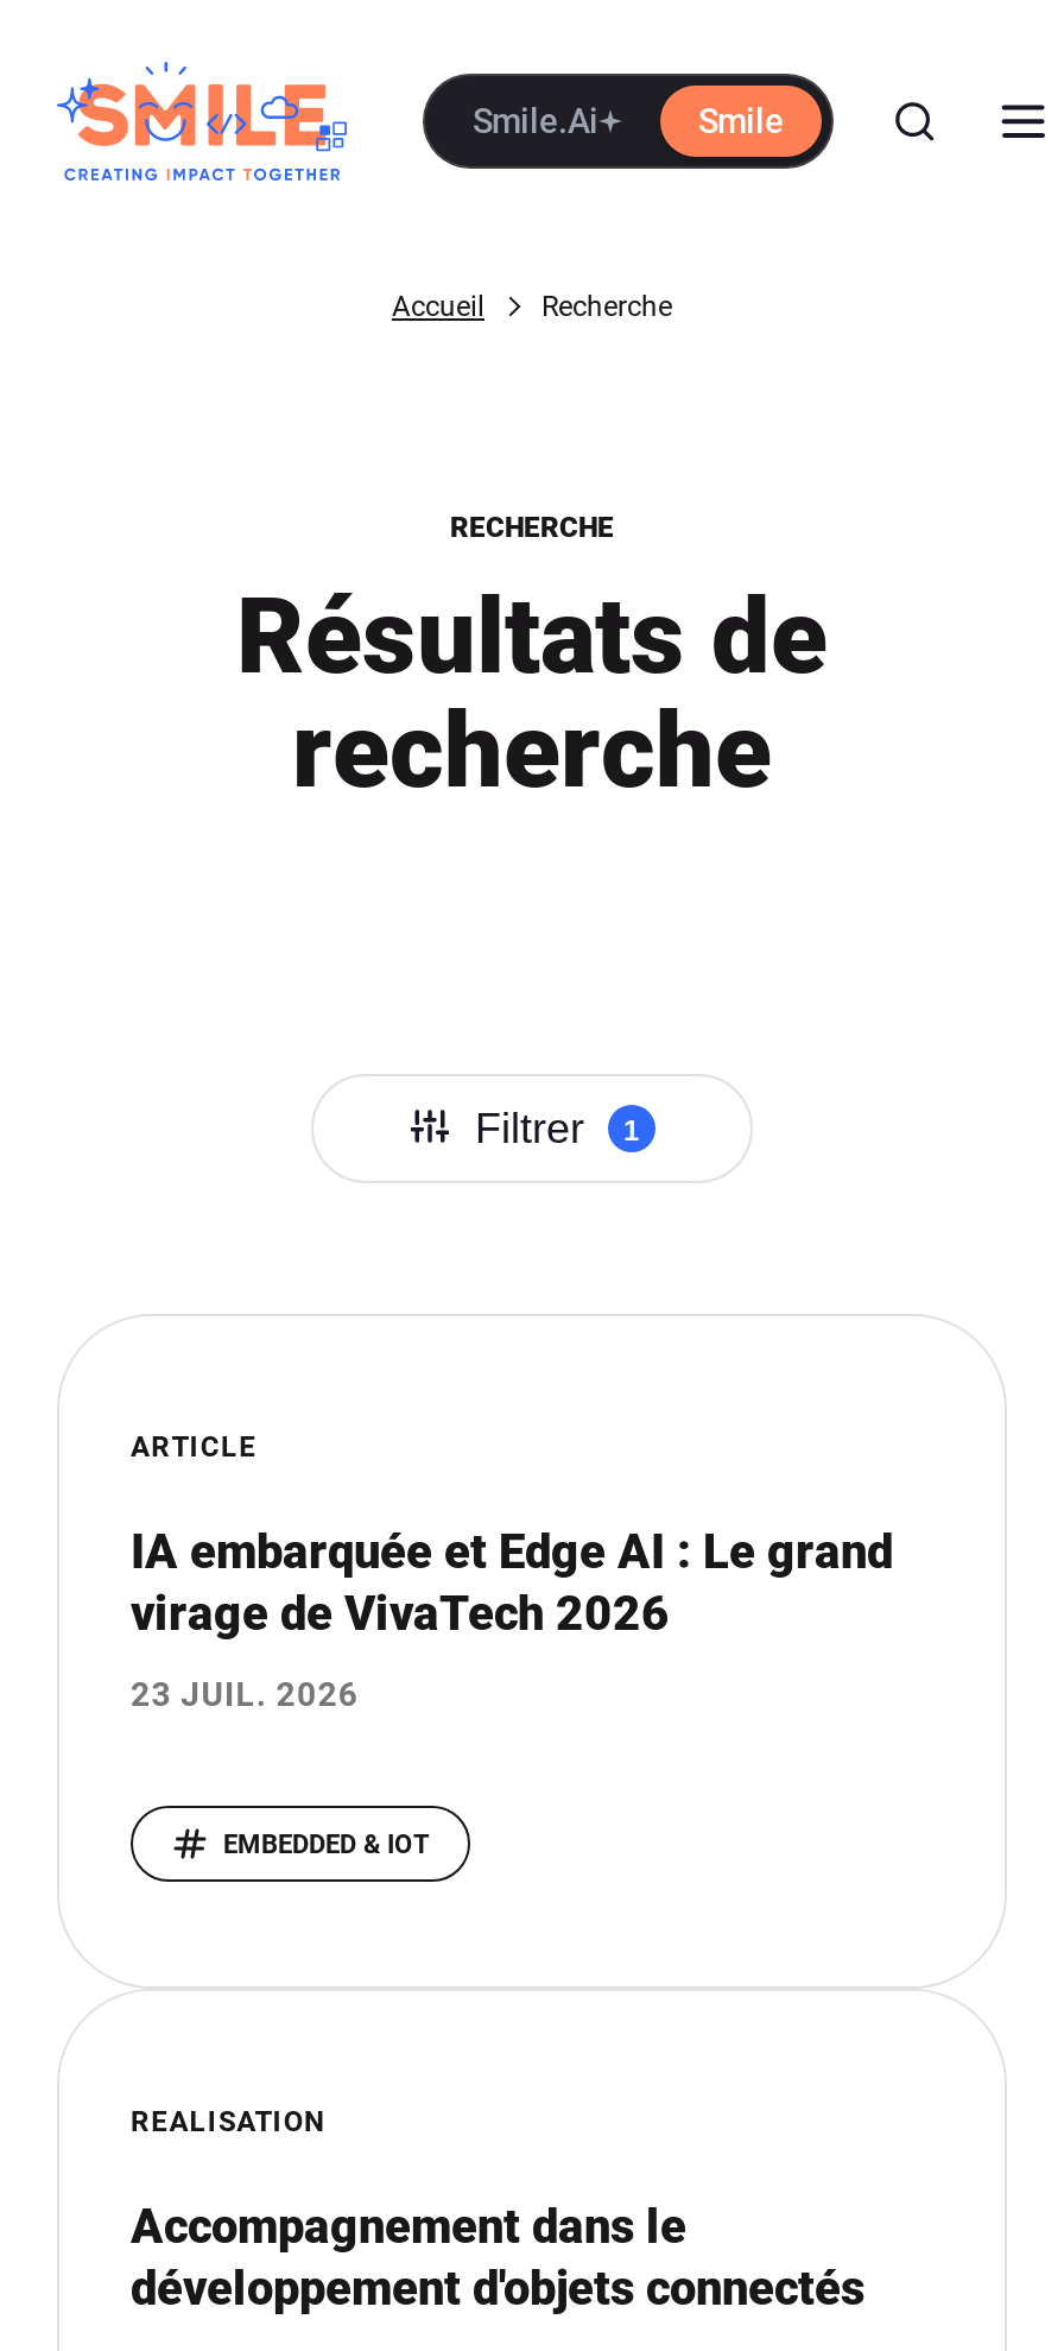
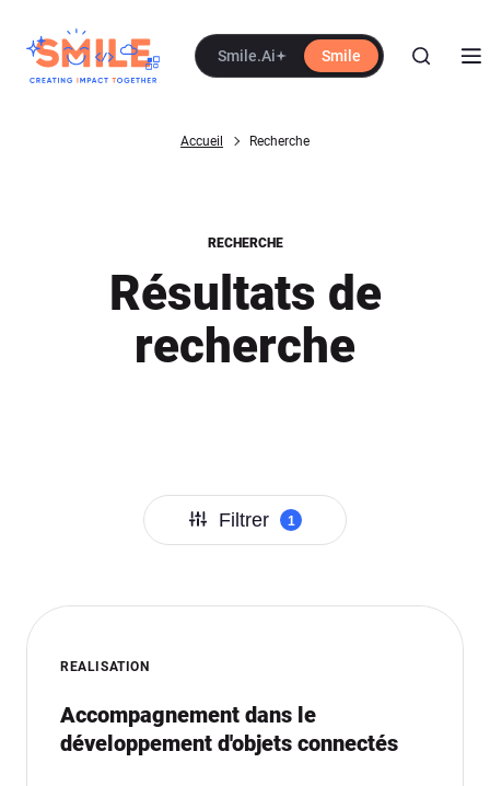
[131,1430,893,1713] ARTICLE | IA embarquée et Edge AI : Le grand | virage de VivaTech 2026 | 23 JUIL. 2026 -> none
[223,1829,430,1860] EMBEDDED & IOT -> none

